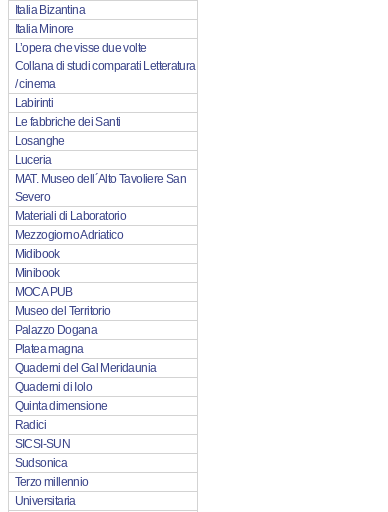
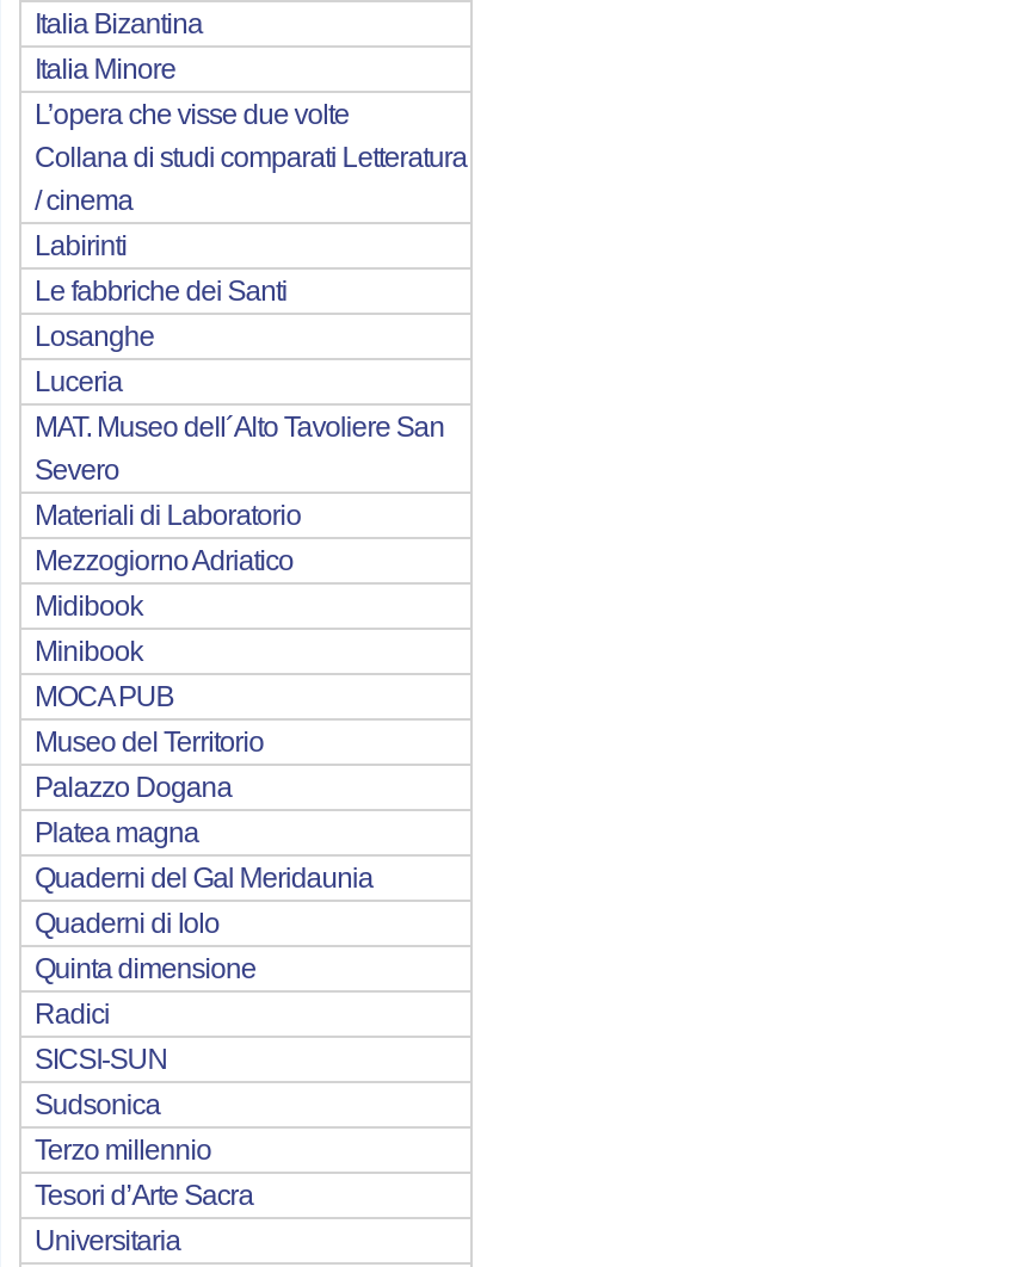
none -> [35,1179,253,1213] Tesori d’Arte Sacra

